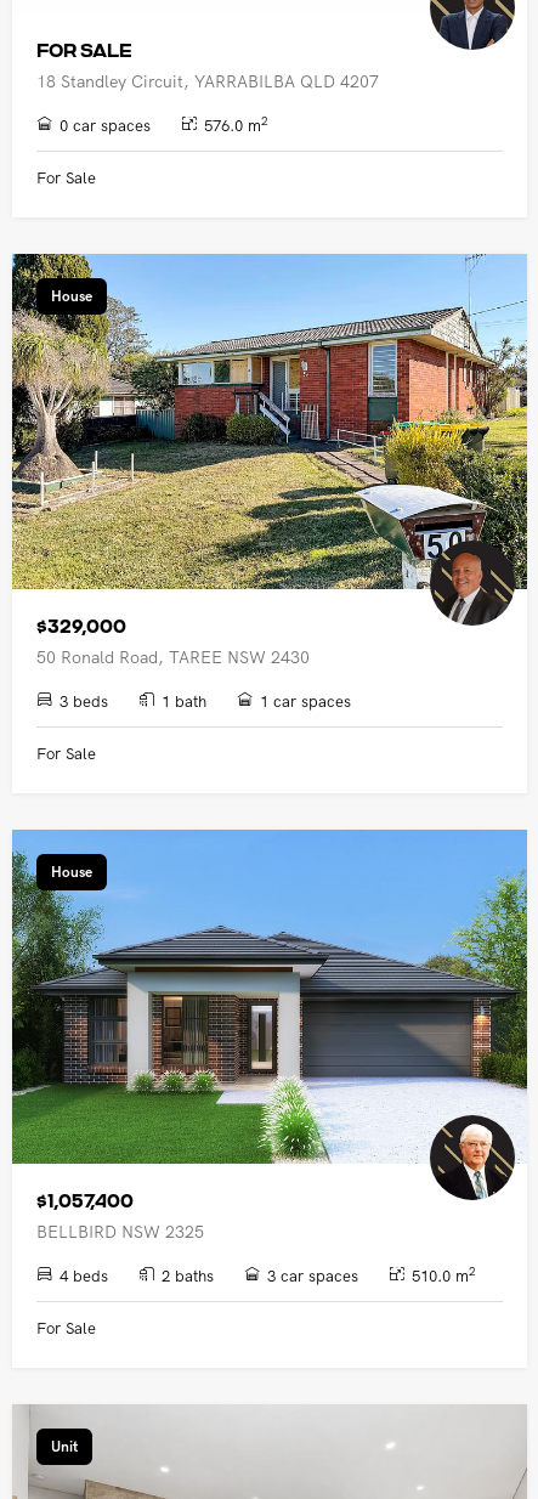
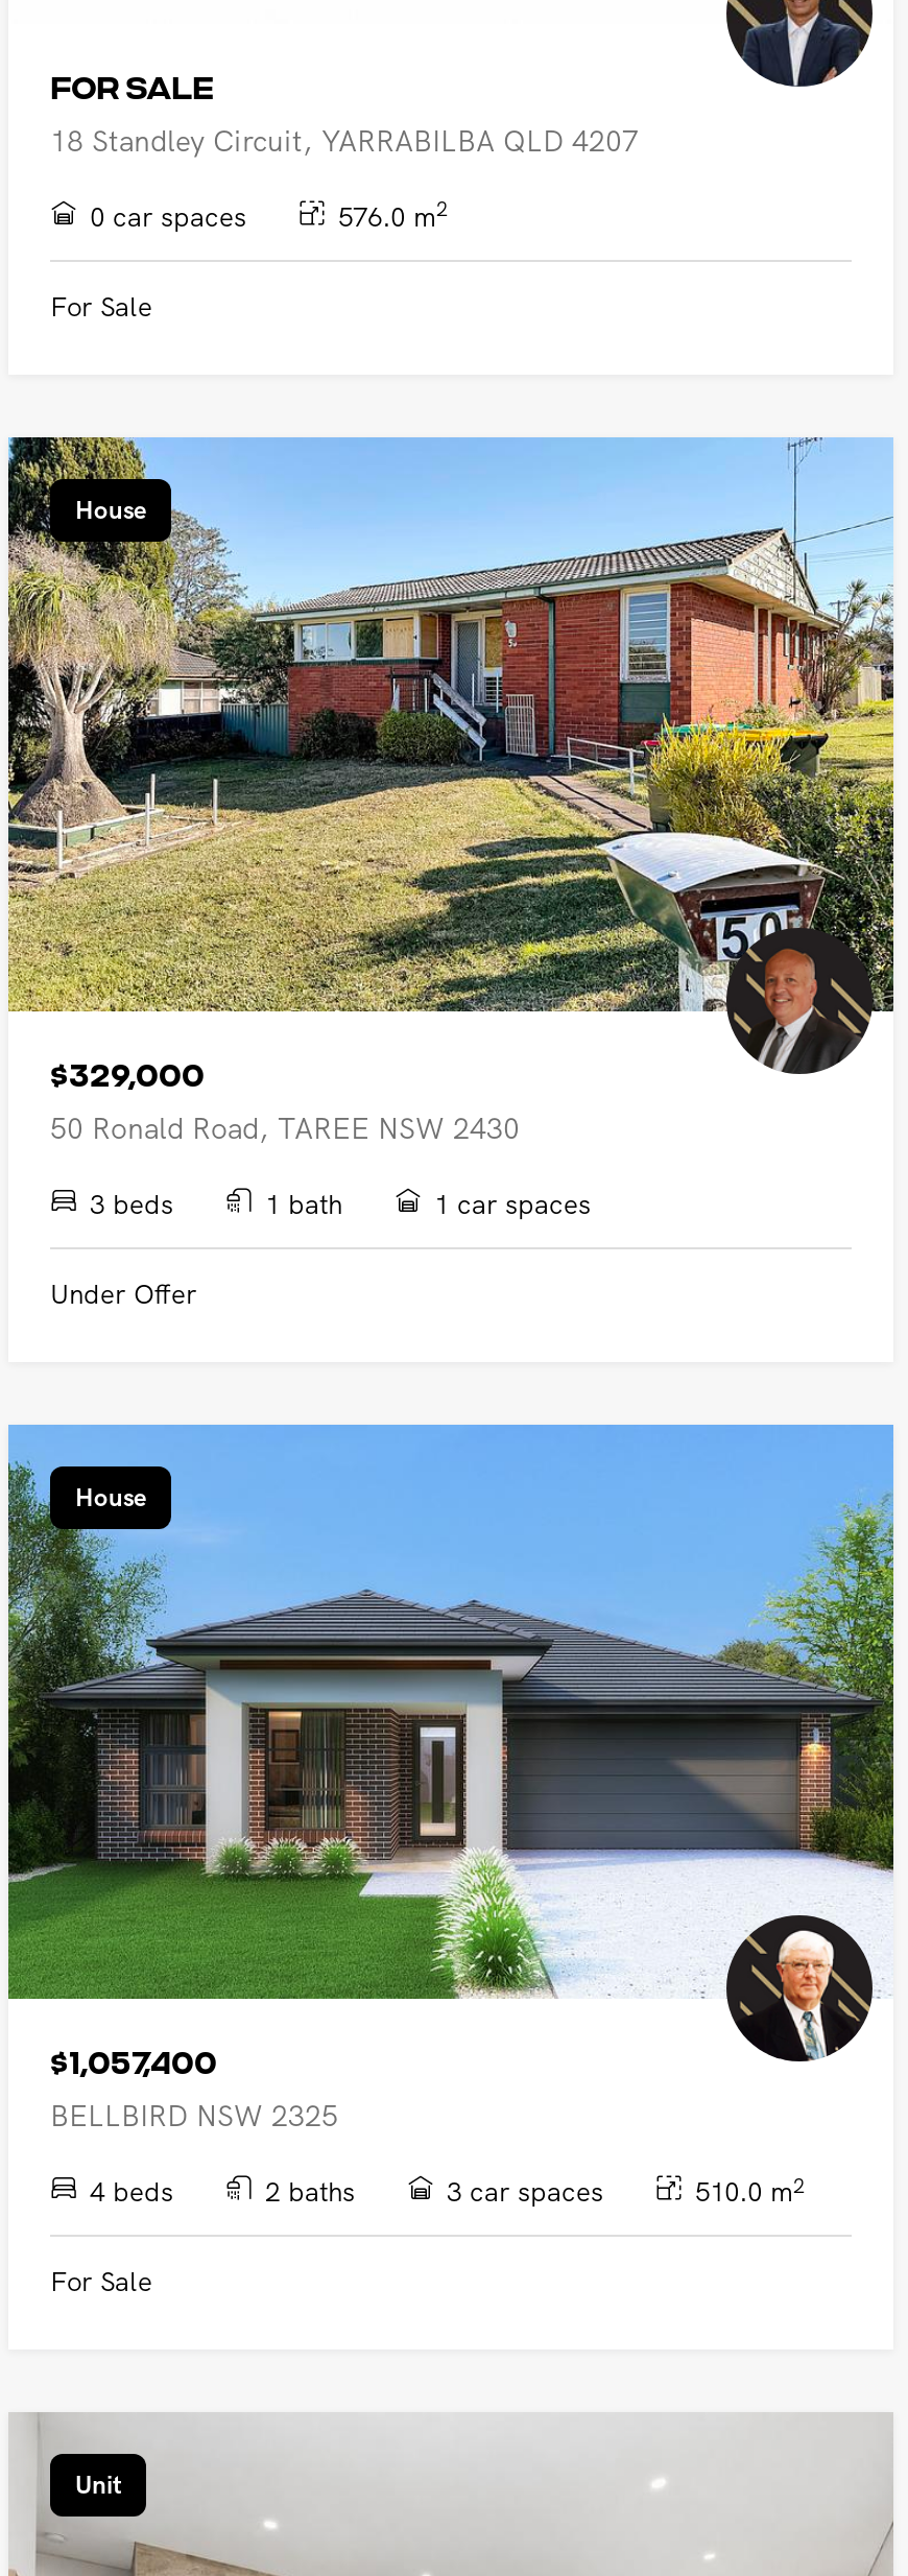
[36,743,96,762] For Sale -> [50,1277,196,1310] Under Offer

